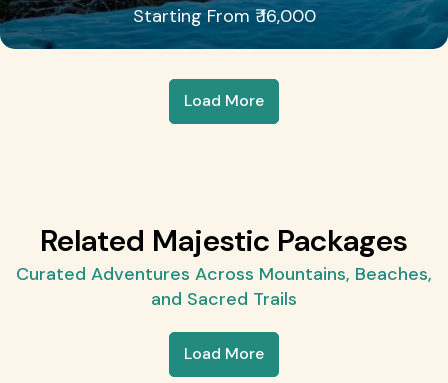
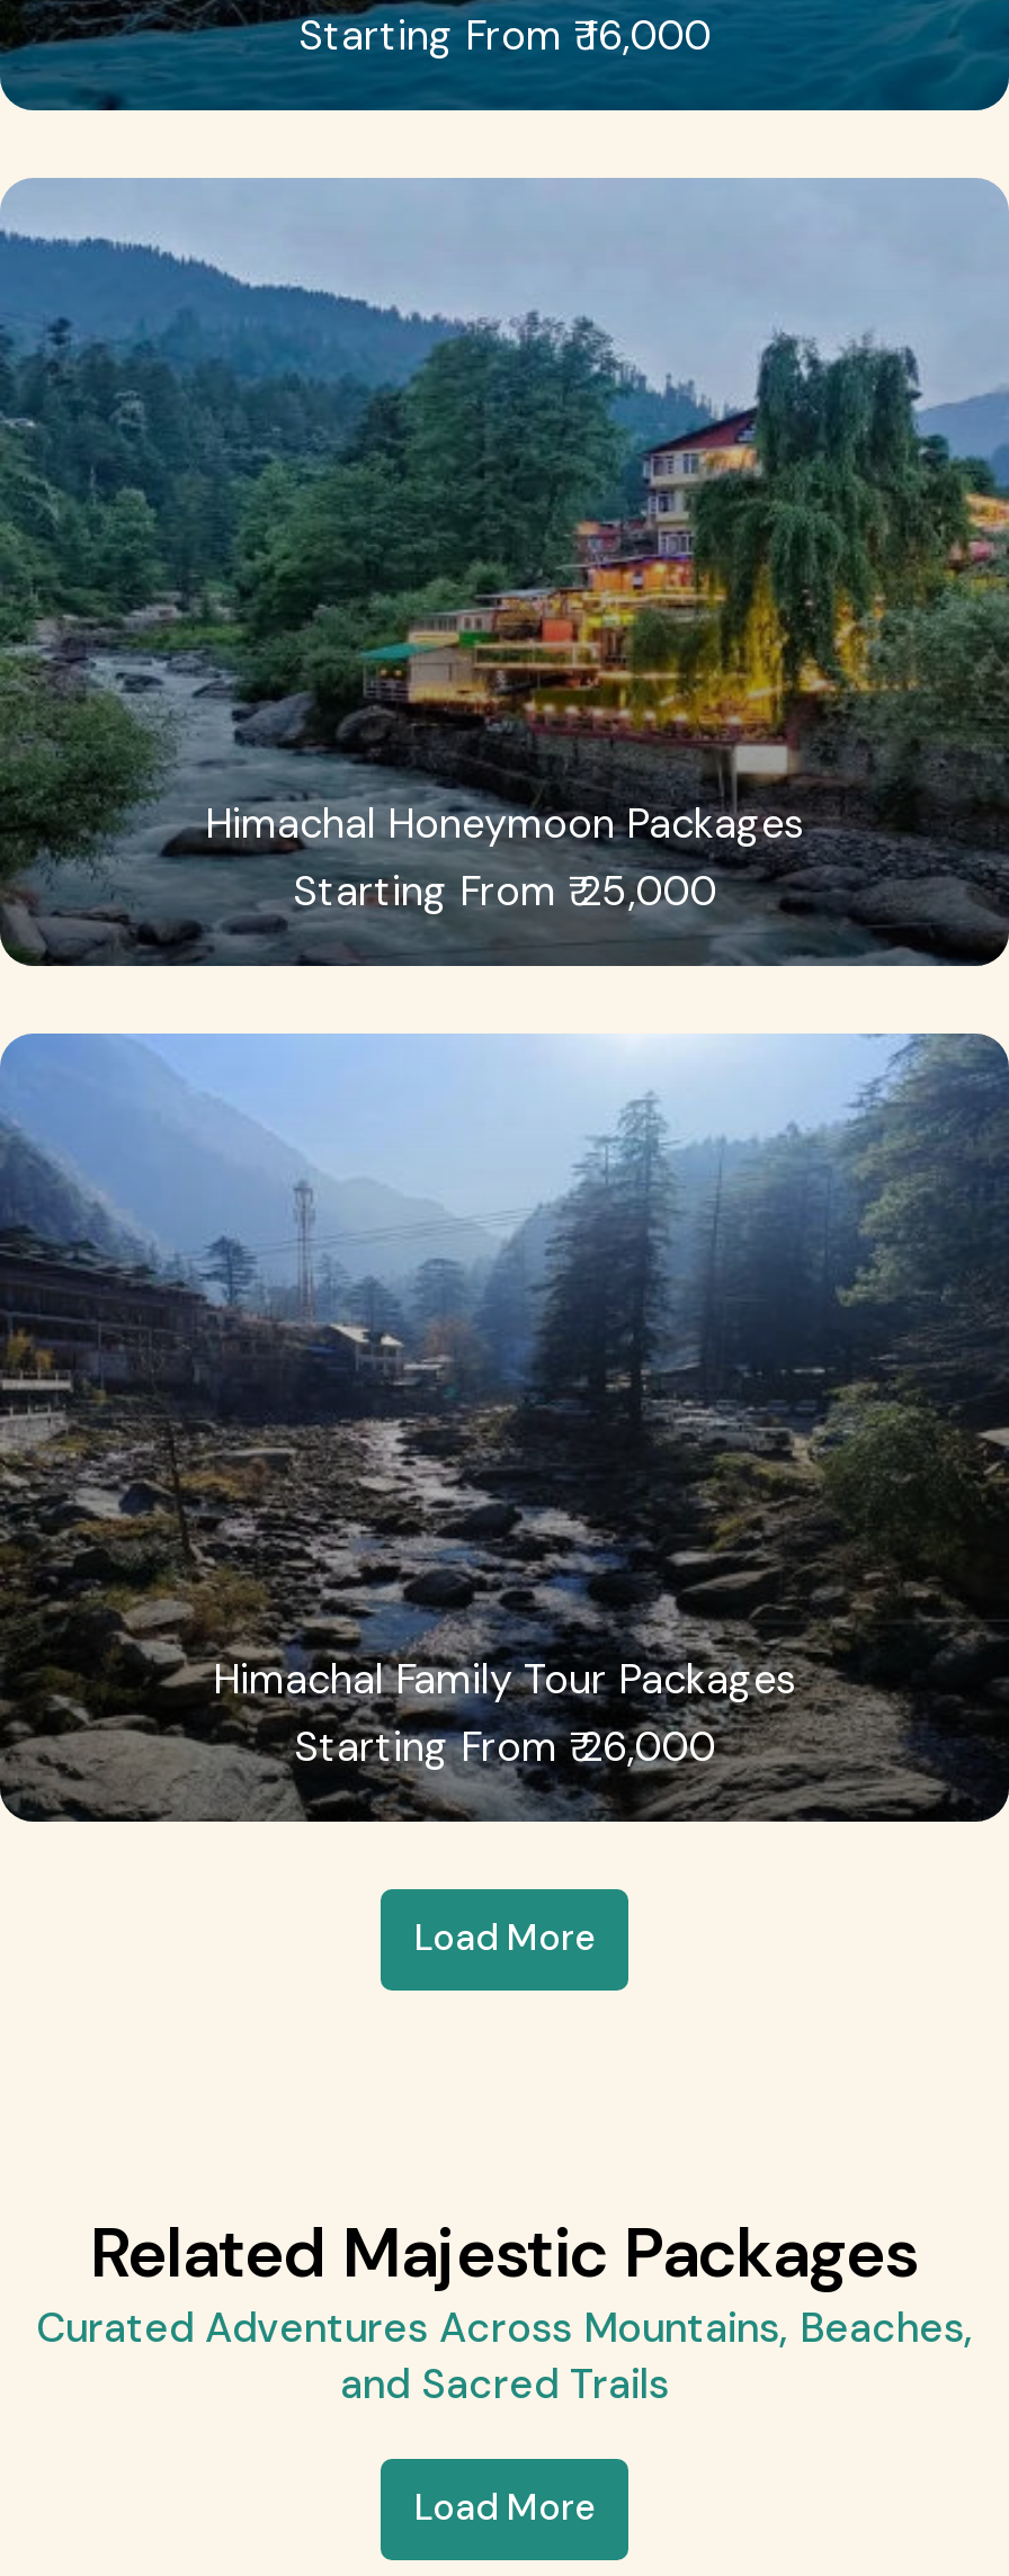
none -> [7,176,1002,968] [image] | Himachal Honeymoon Packages | Starting From ₹ 25,000
none -> [7,1031,1002,1824] [image] | Himachal Family Tour Packages | Starting From ₹ 26,000

